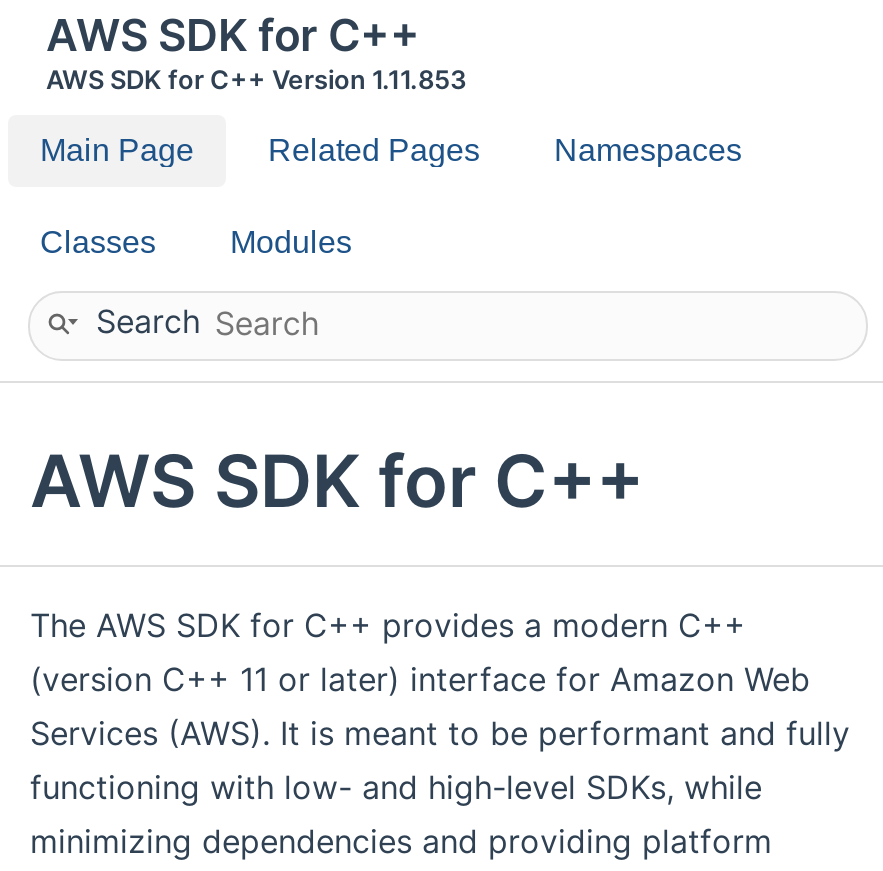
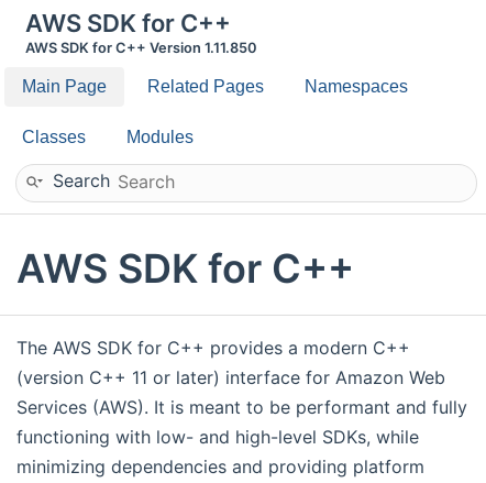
[46,65,466,95] AWS SDK for C++ Version 1.11.853 -> [25,40,257,56] AWS SDK for C++ Version 1.11.850

